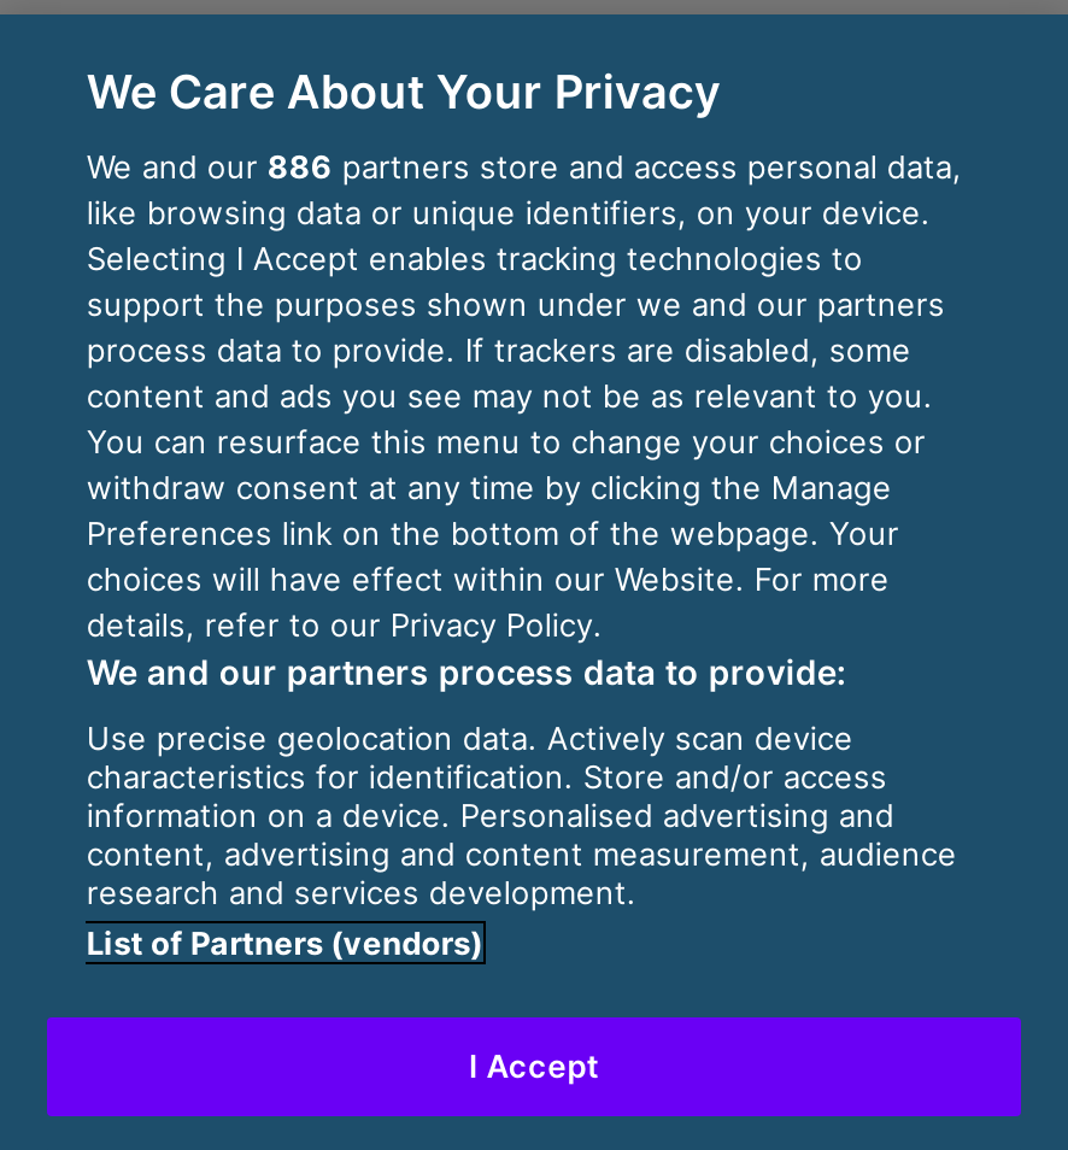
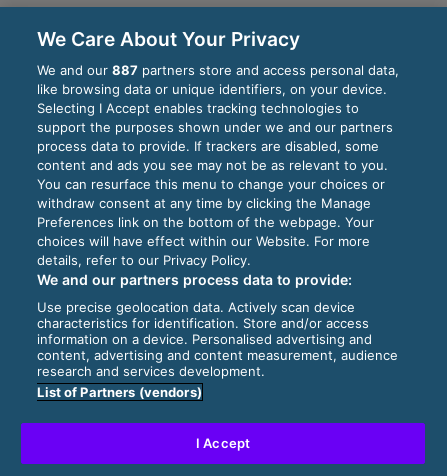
[87,147,962,186] We and our 886 partners store and access personal data, -> [37,62,399,78] We and our 887 partners store and access personal data,

